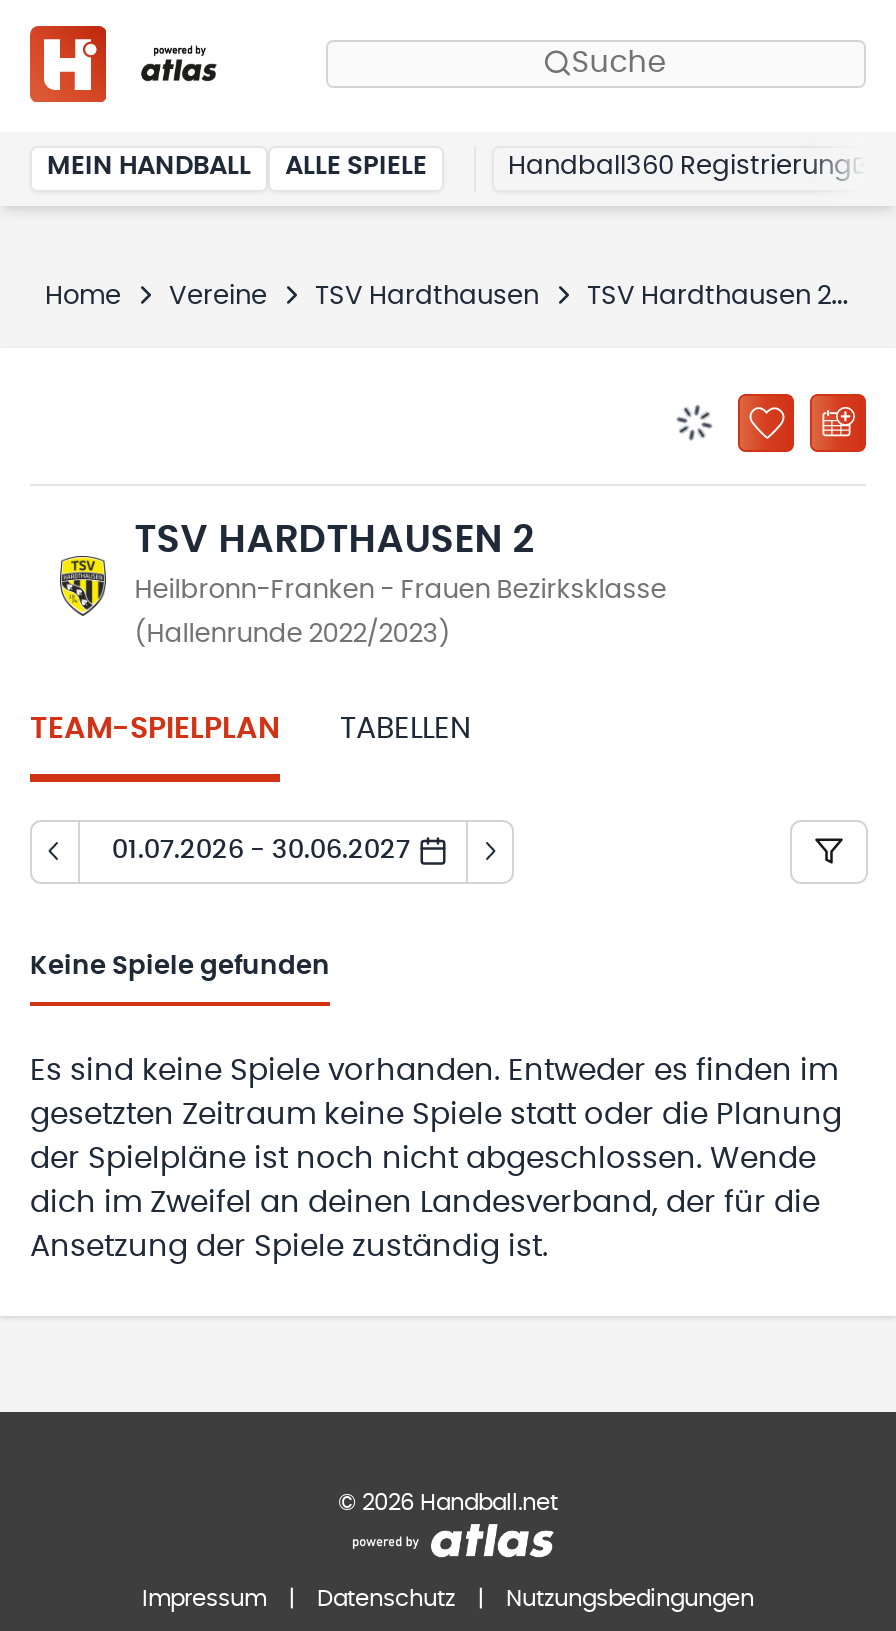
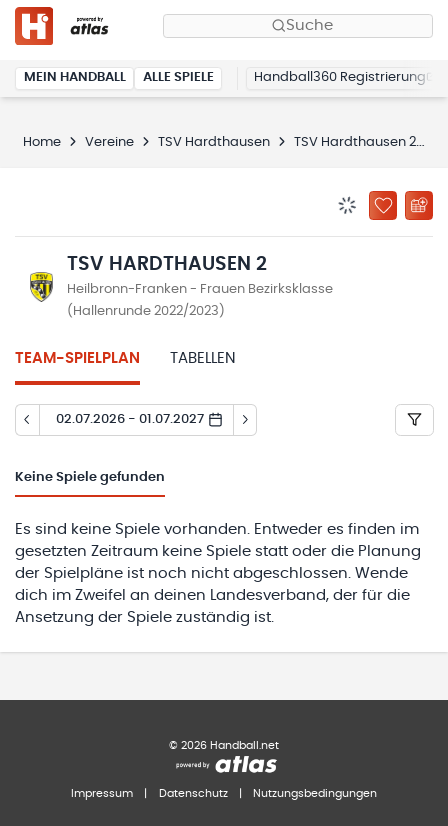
[112,837,410,863] 01.07.2026 - 30.06.2027 -> [56,413,204,426] 02.07.2026 - 01.07.2027

